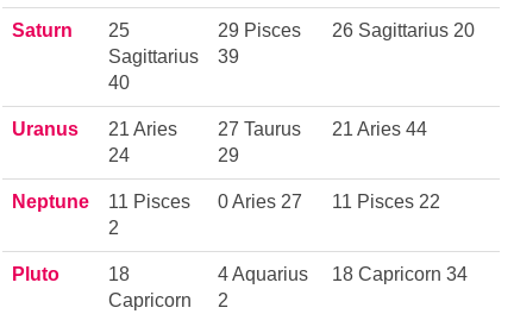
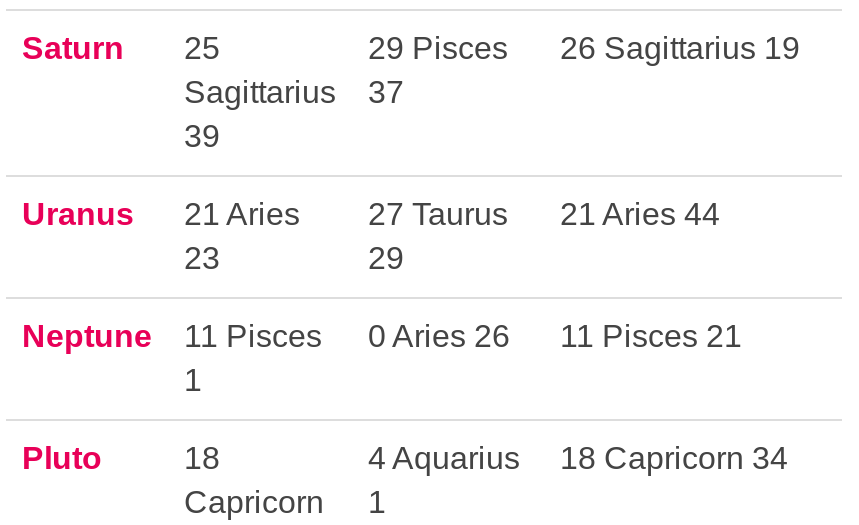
[218,21,475,41] 29 Pisces 26 Sagittarius 20 -> [368,32,800,66] 29 Pisces 26 Sagittarius 19
[108,47,239,67] Sagittarius 39 -> [184,76,404,110] Sagittarius 37
[108,73,130,93] 40 -> [184,120,220,154] 39
[108,146,130,166] 24 -> [184,242,220,276] 23
[218,192,302,212] 0 Aries 27 -> [368,320,510,354] 0 Aries 26
[332,192,440,212] 11 Pisces 22 -> [560,320,742,354] 11 Pisces 21
[108,218,119,238] 2 -> [184,364,202,398] 1
[108,291,228,311] Capricorn 2 -> [184,486,386,520] Capricorn 1

